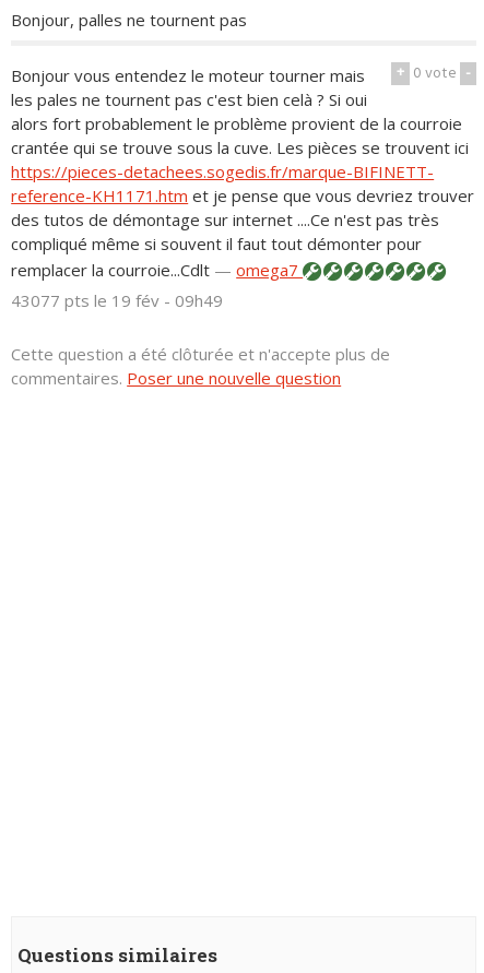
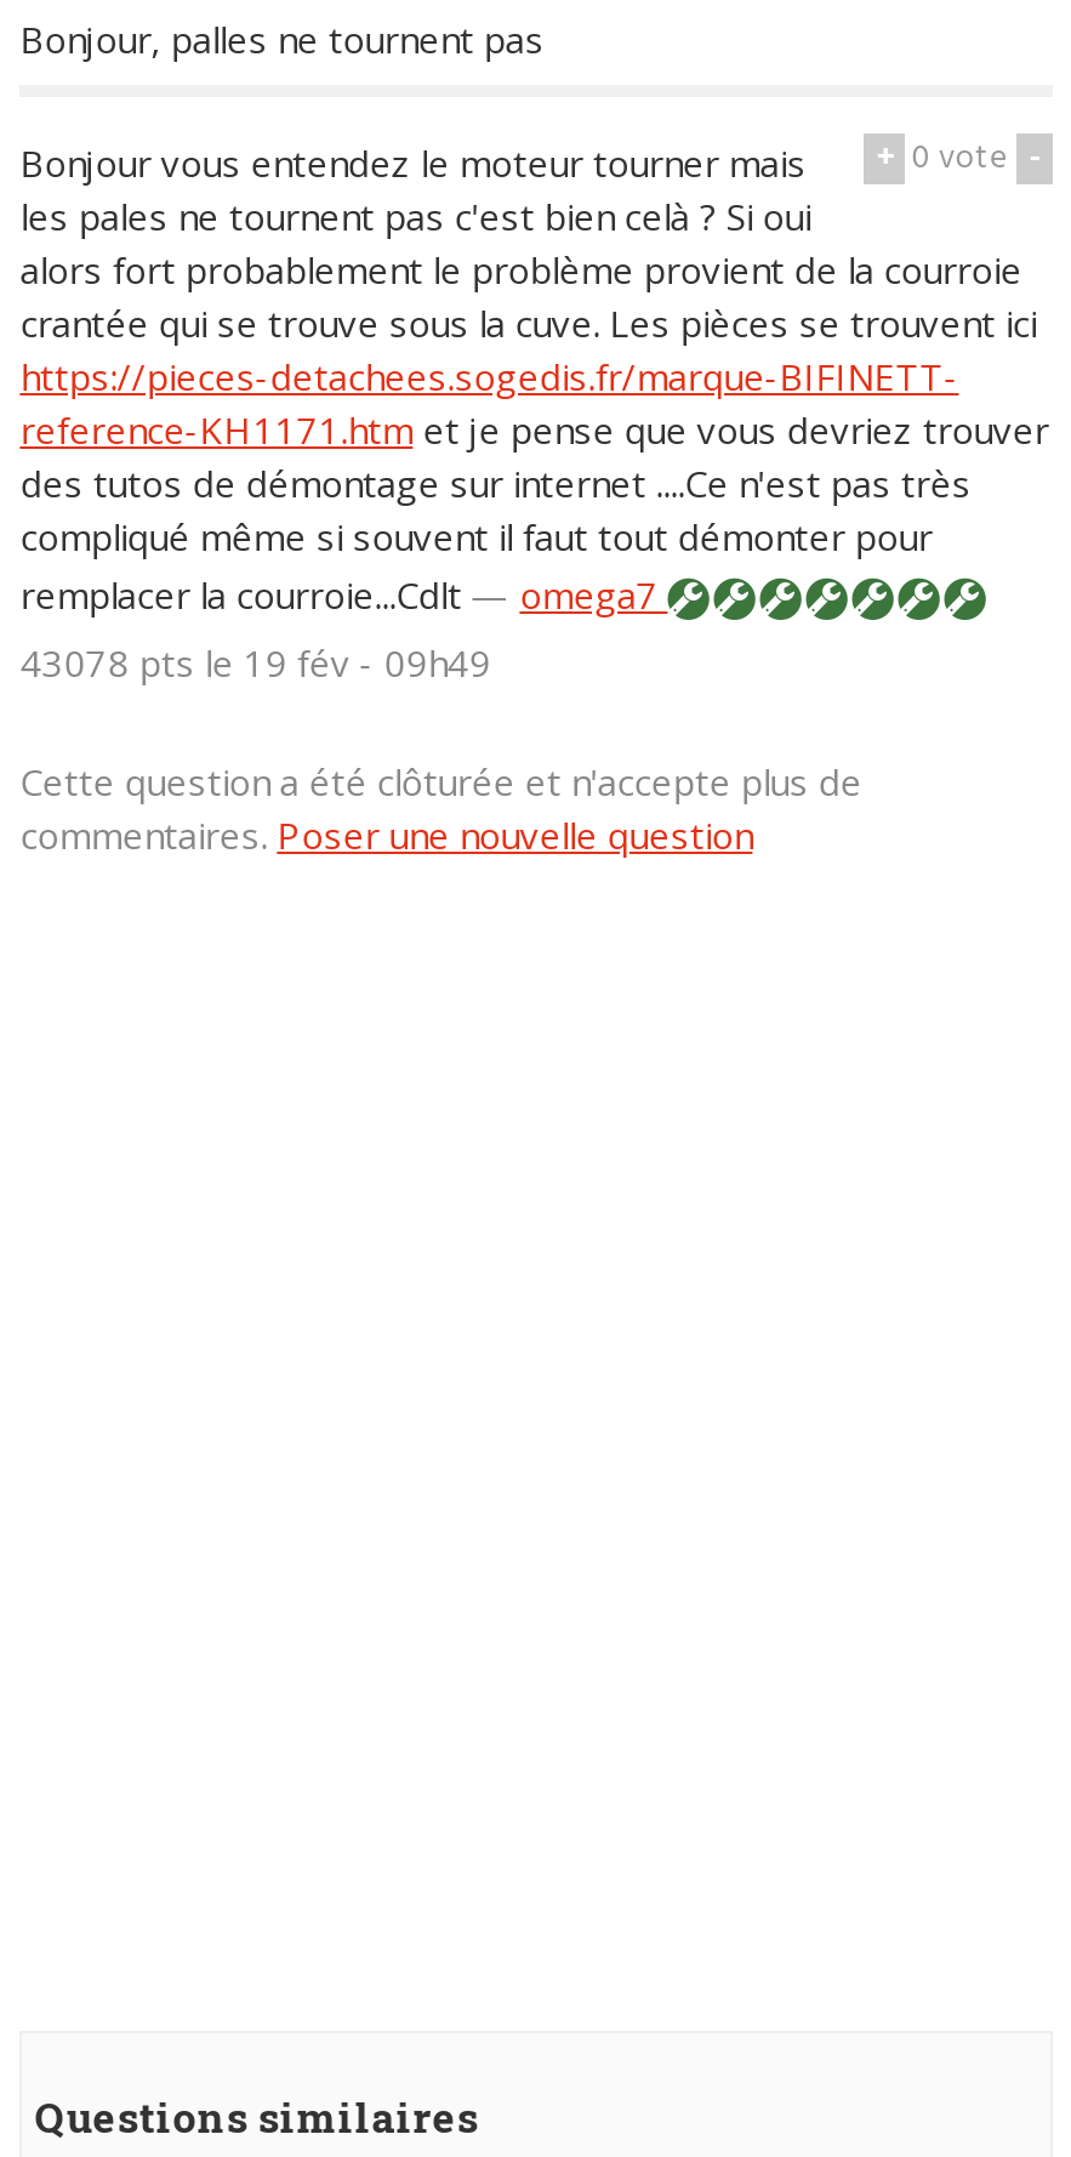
[11,289,223,311] 43077 pts le 19 fév - 09h49 -> [20,637,491,685] 43078 pts le 19 fév - 09h49

